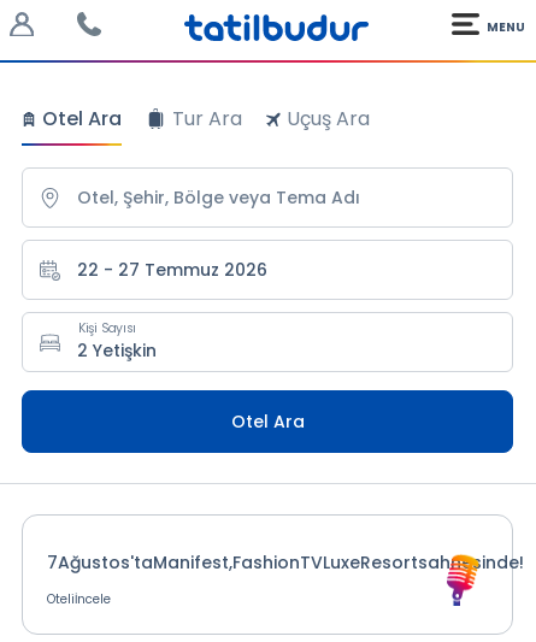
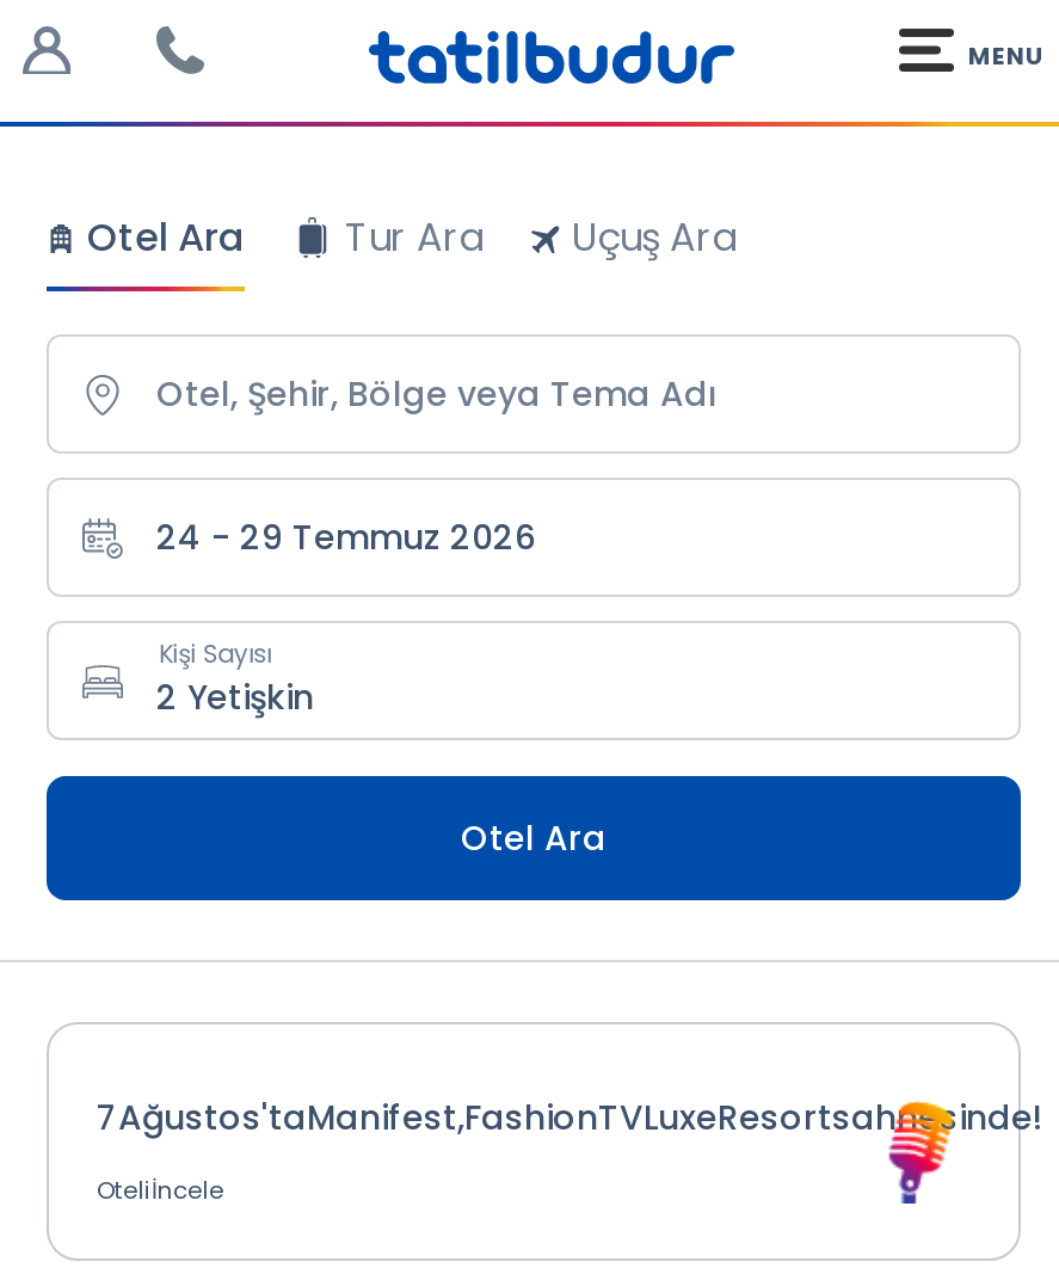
[77,258,267,282] 22 - 27 Temmuz 2026 -> [156,513,536,561] 24 - 29 Temmuz 2026

